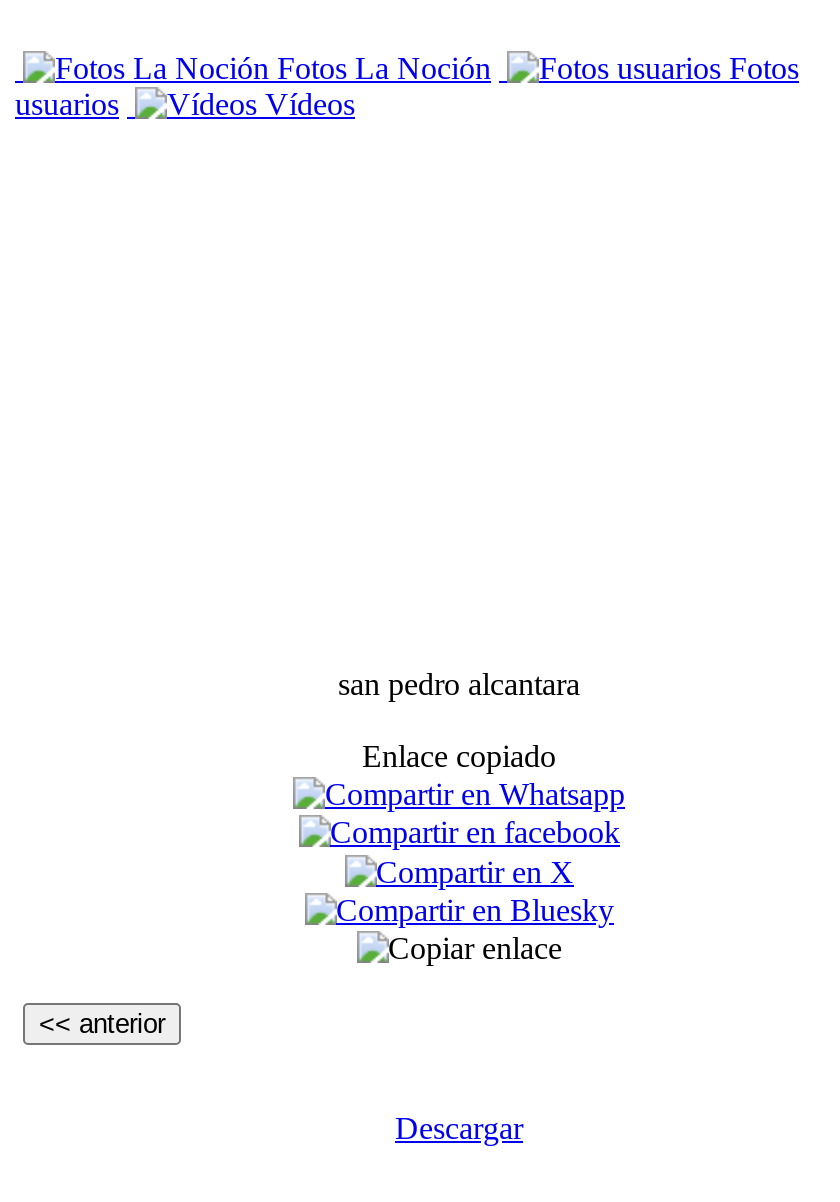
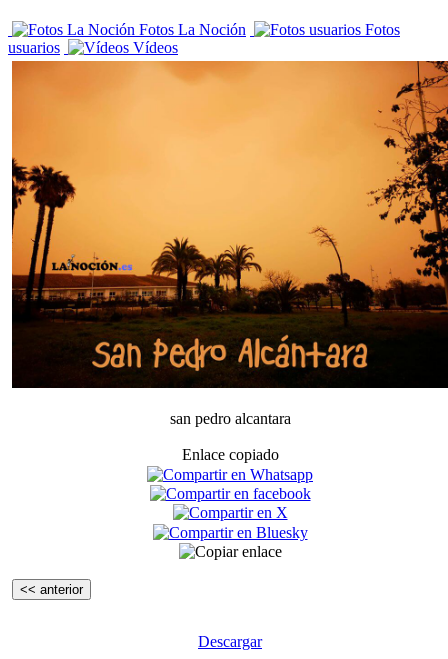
none -> [11,60,445,389] [image]

